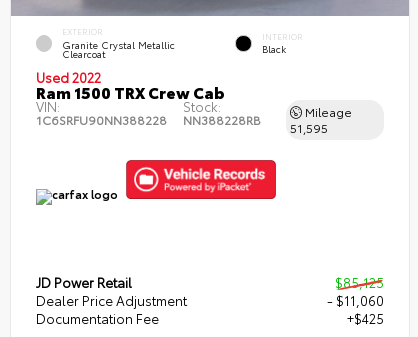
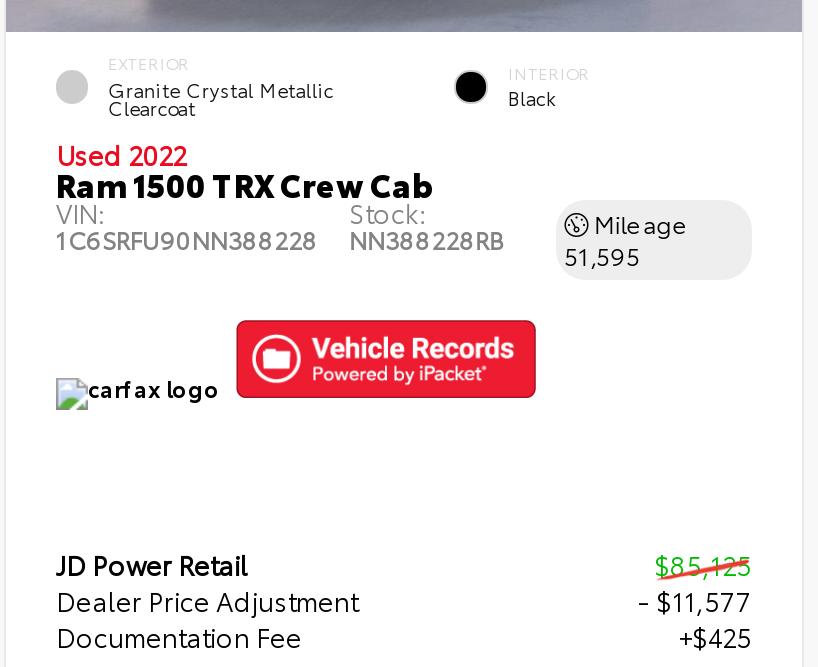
[327,291,384,309] - $11,060 -> [638,583,752,619] - $11,577

